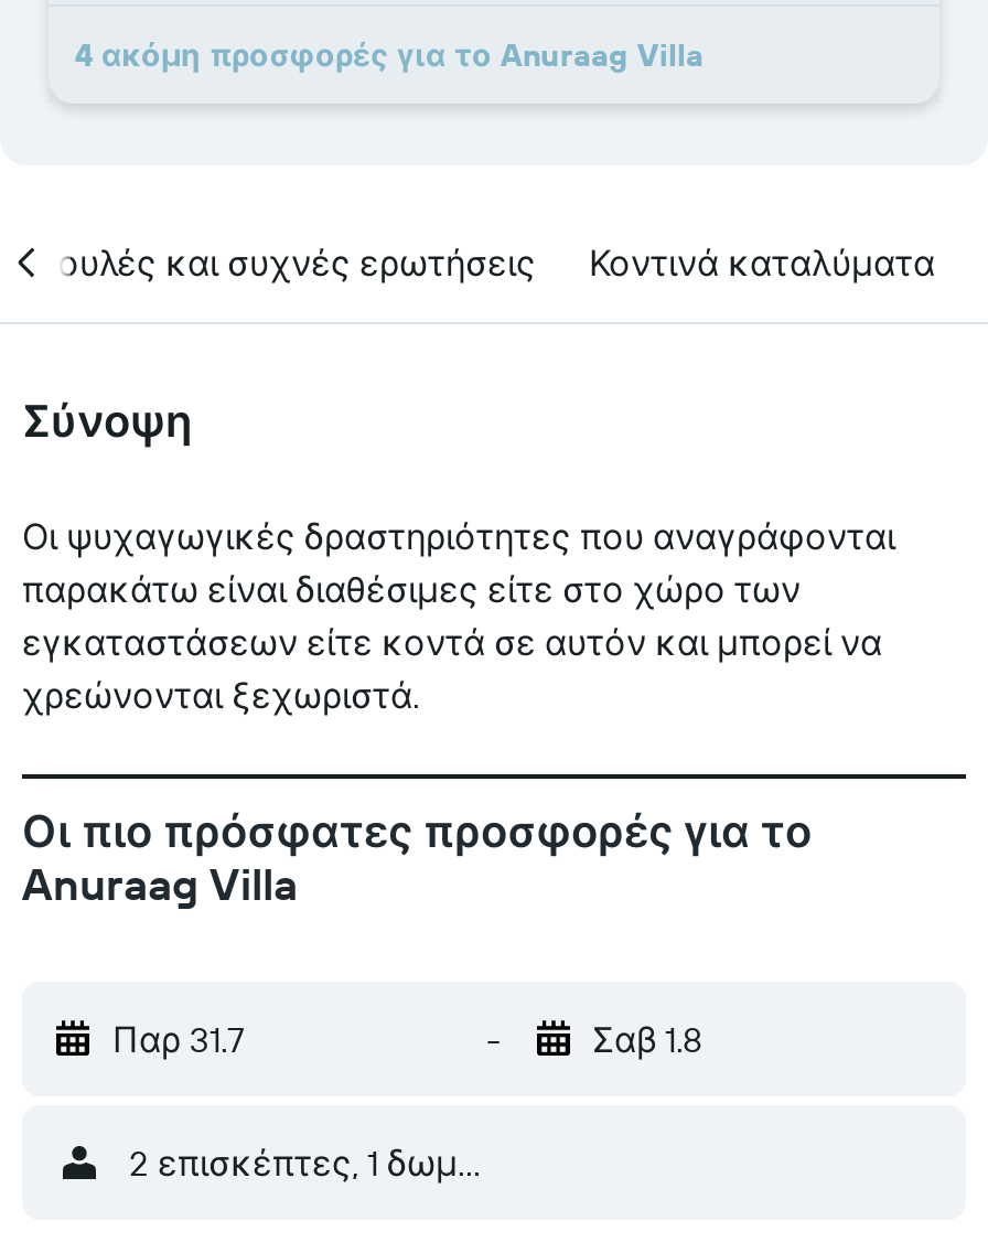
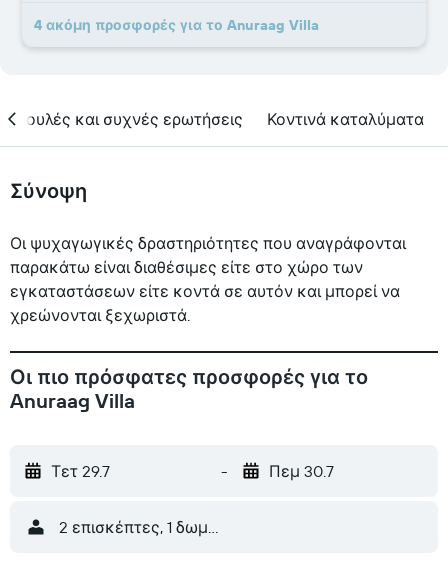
[112,1017,245,1061] Παρ 31.7 -> [51,461,110,481] Τετ 29.7
[592,1017,702,1061] Σαβ 1.8 -> [268,461,333,481] Πεμ 30.7

